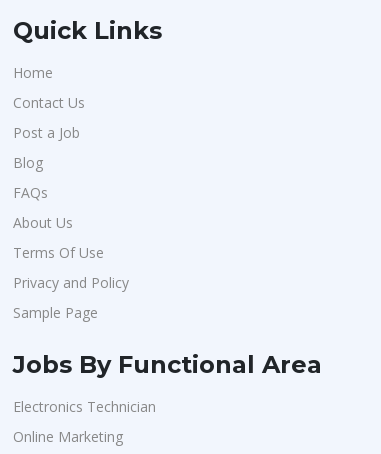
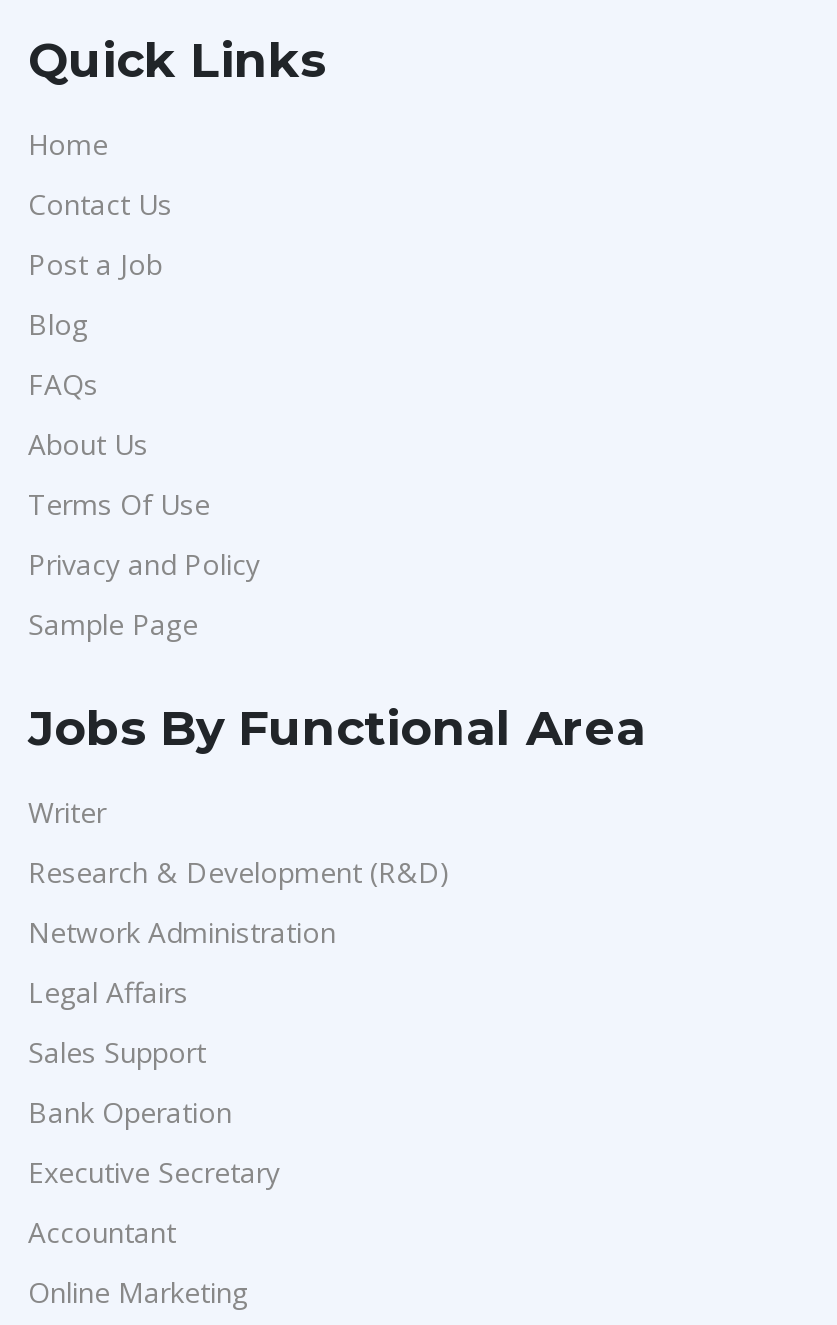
[13,397,156,416] Electronics Technician -> [28,793,450,1251] Writer | Research & Development (R&D) | Network Administration | Legal Affairs | Sales Support | Bank Operation | Executive Secretary | Accountant

